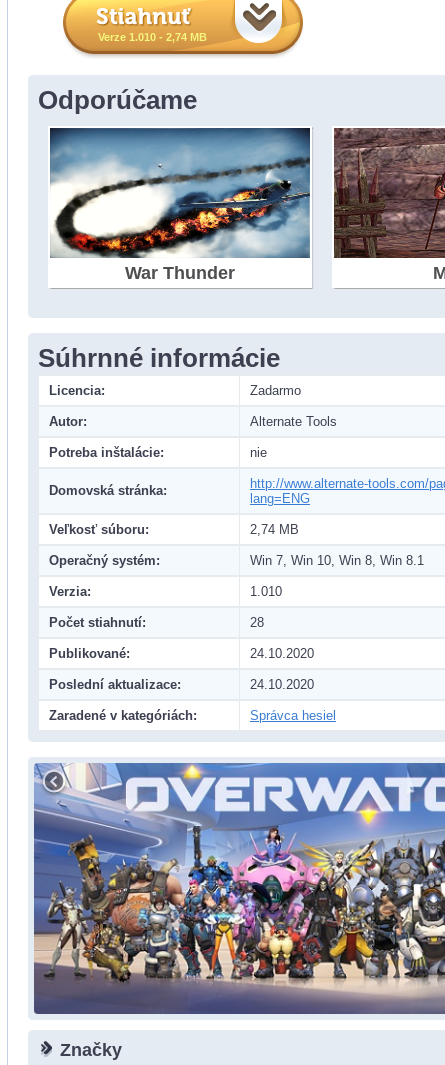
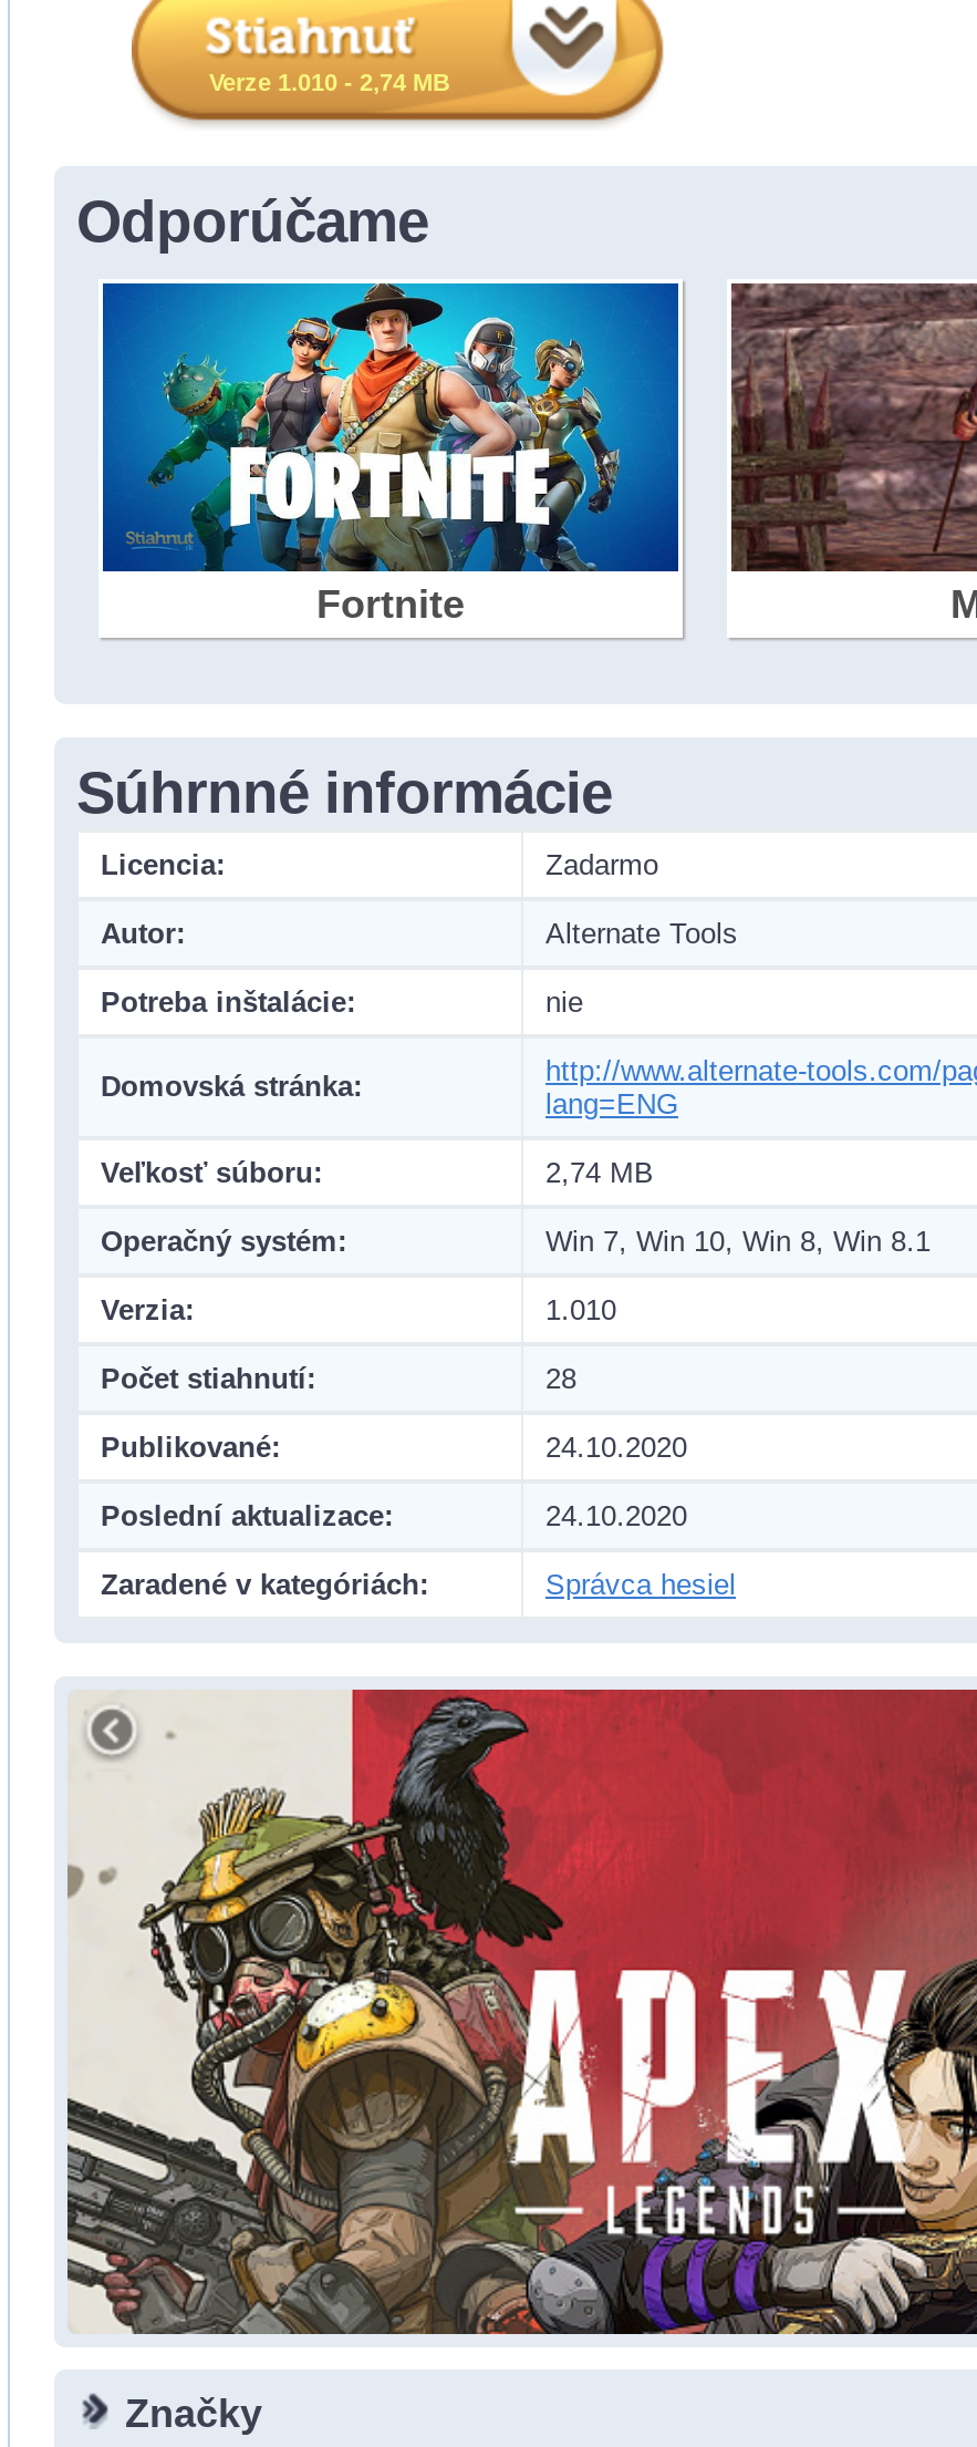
[49,127,311,283] [image] | War Thunder -> [101,281,680,627] [image] | Fortnite
[33,762,442,1015] [image] -> [65,1687,970,2336] [image]

